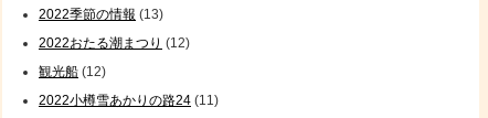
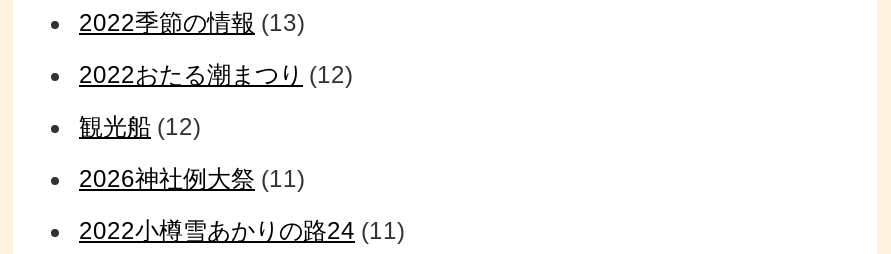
none -> [79,165,305,193] 2026神社例大祭(11)

